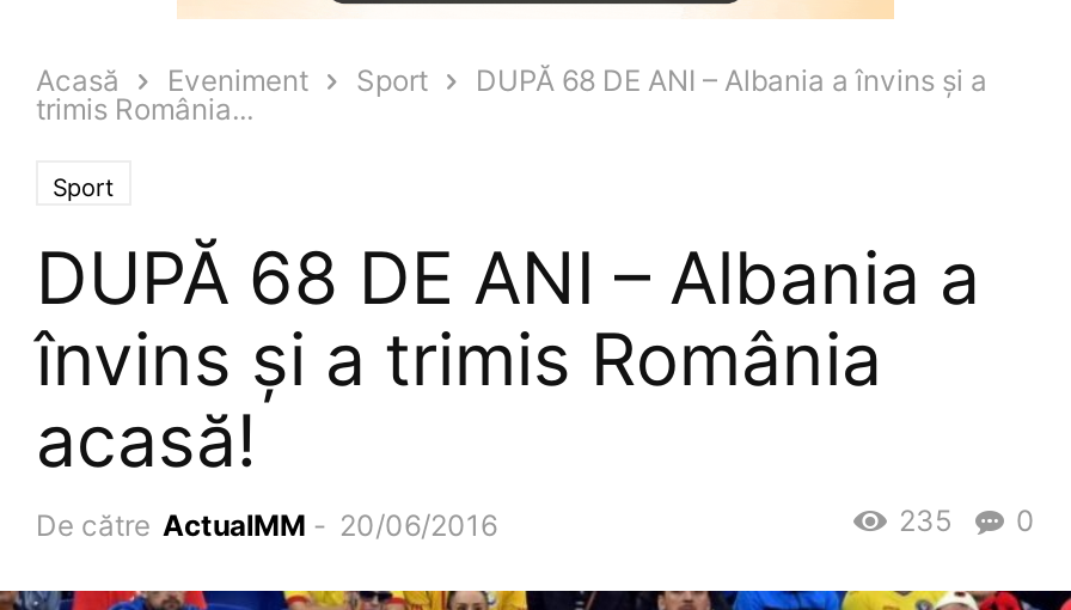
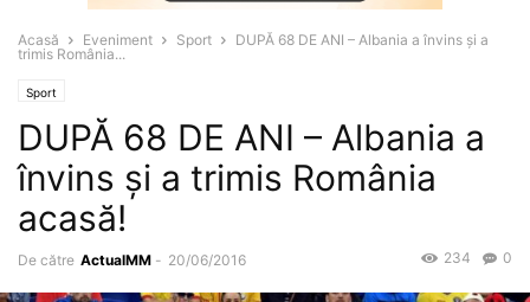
[899,502,1035,538] 235 0 -> [444,249,512,266] 234 0

